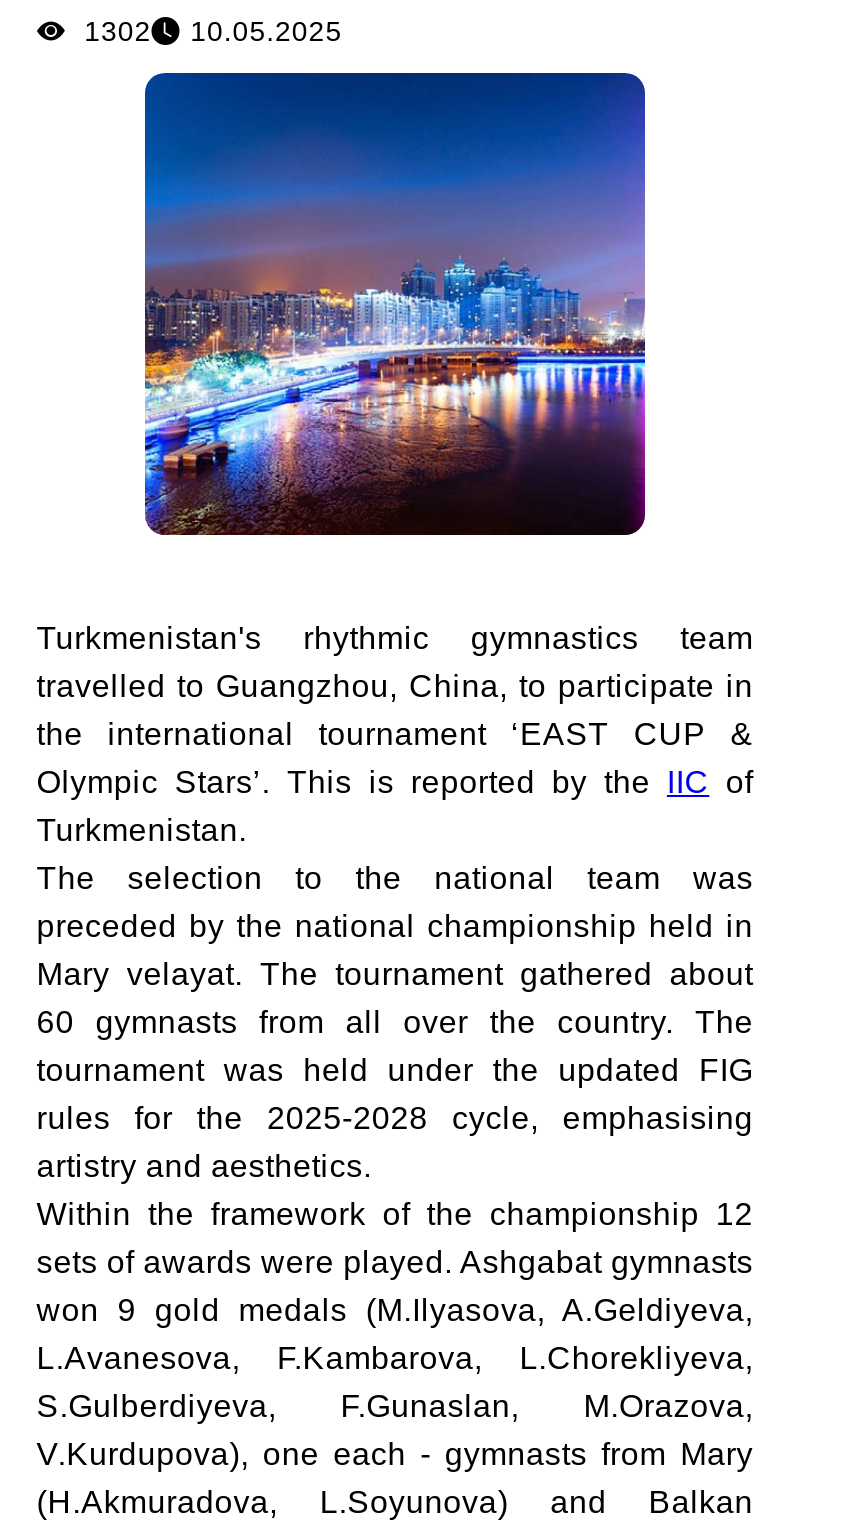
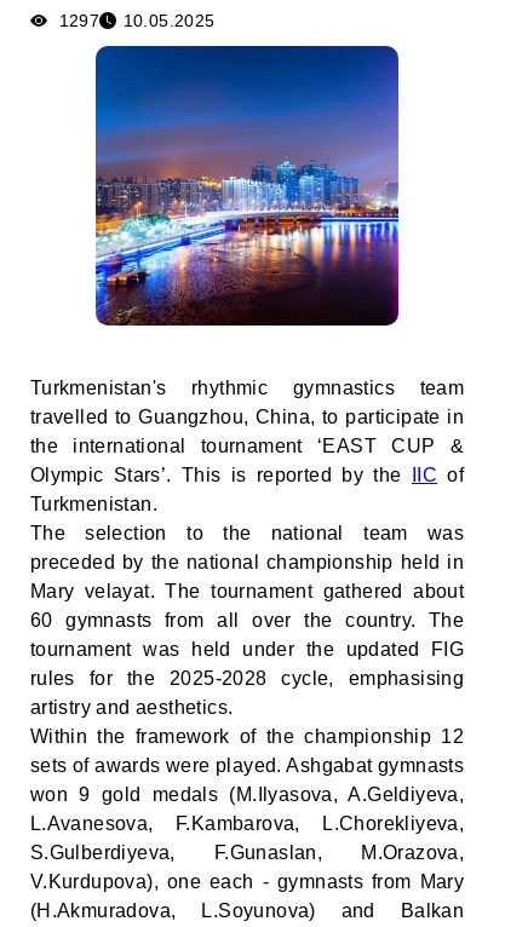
[75,15,342,47] 1302 10.05.2025 -> [54,11,215,30] 1297 10.05.2025

